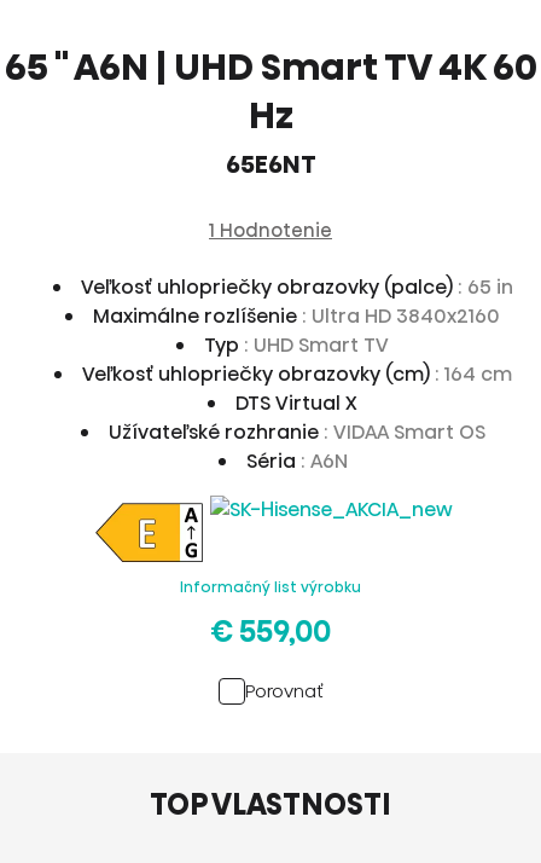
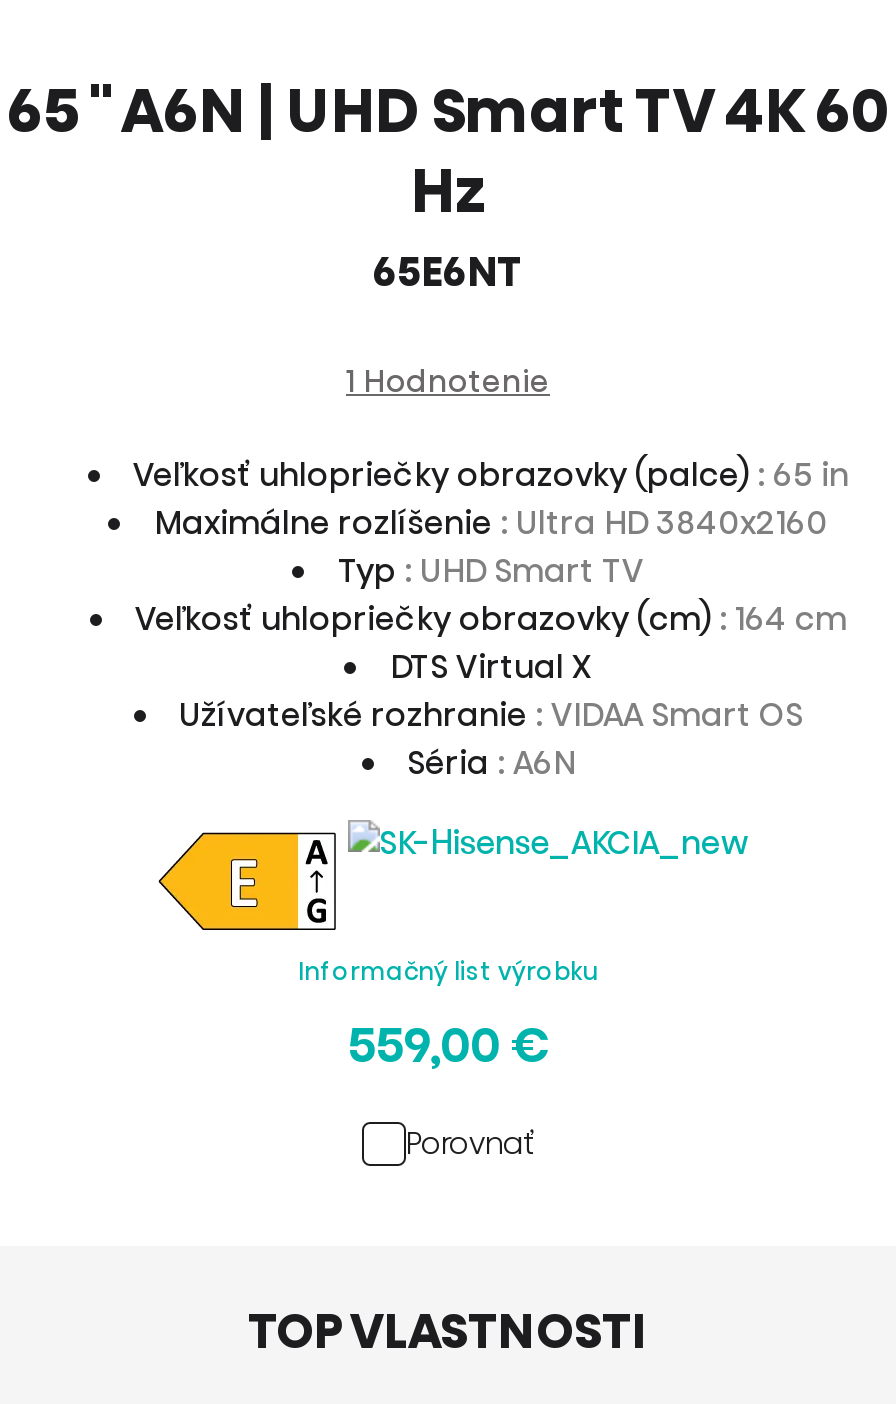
[210,612,331,651] € 559,00 -> [348,1012,548,1078] 559,00 €

